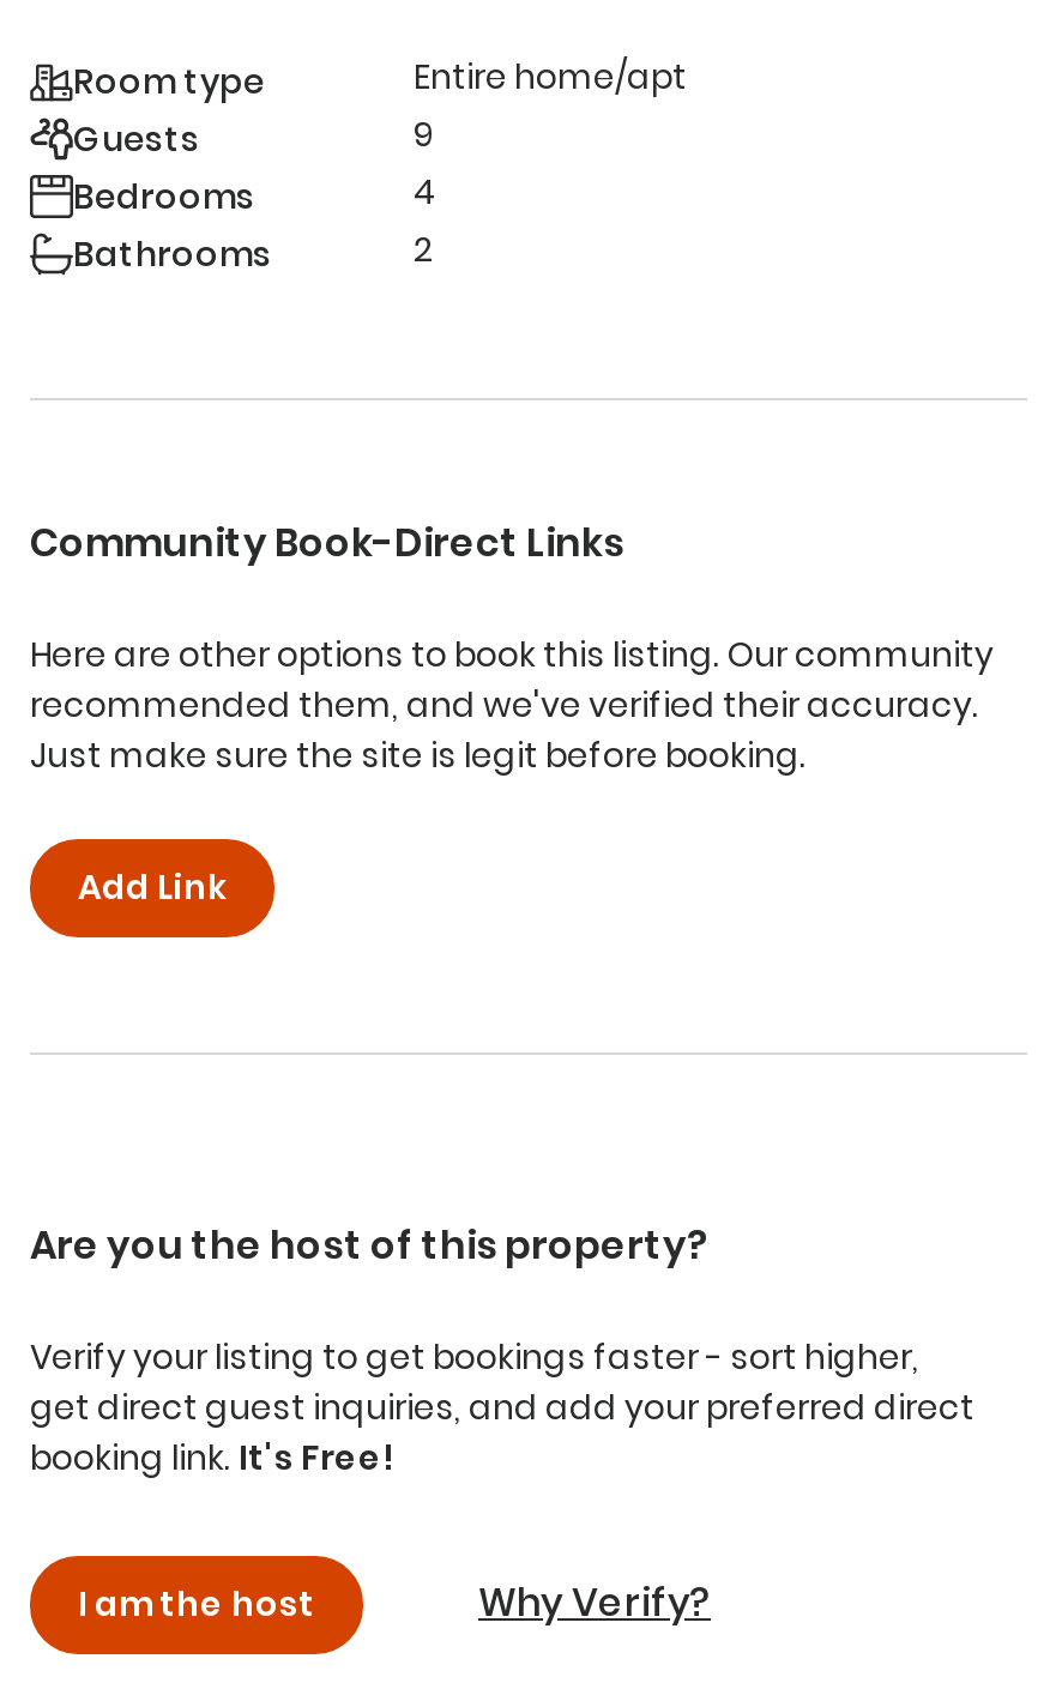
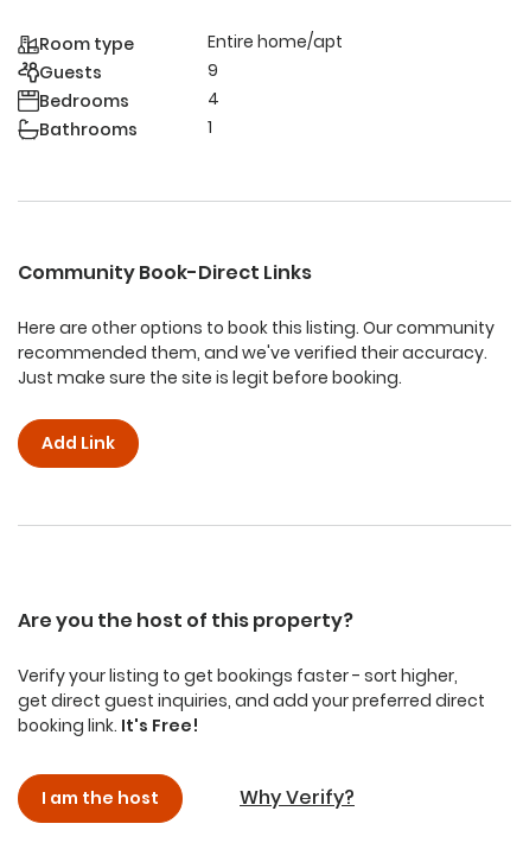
[414,225,433,273] 2 -> [208,115,212,139] 1

